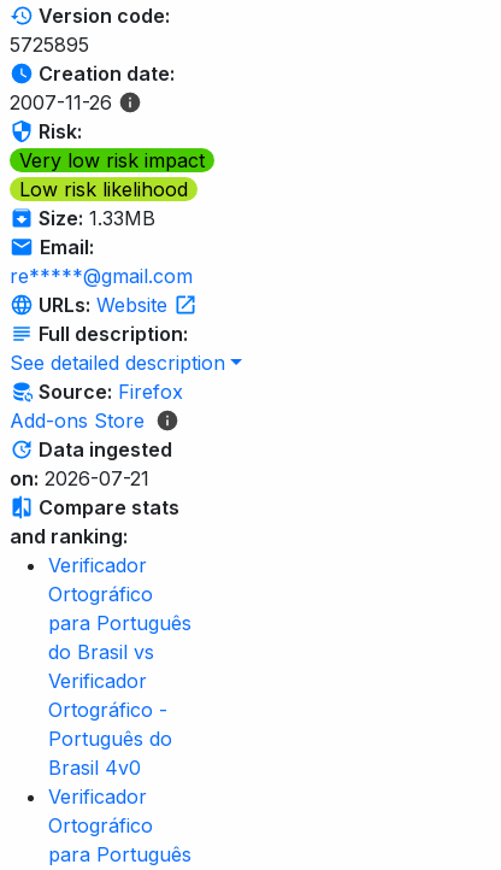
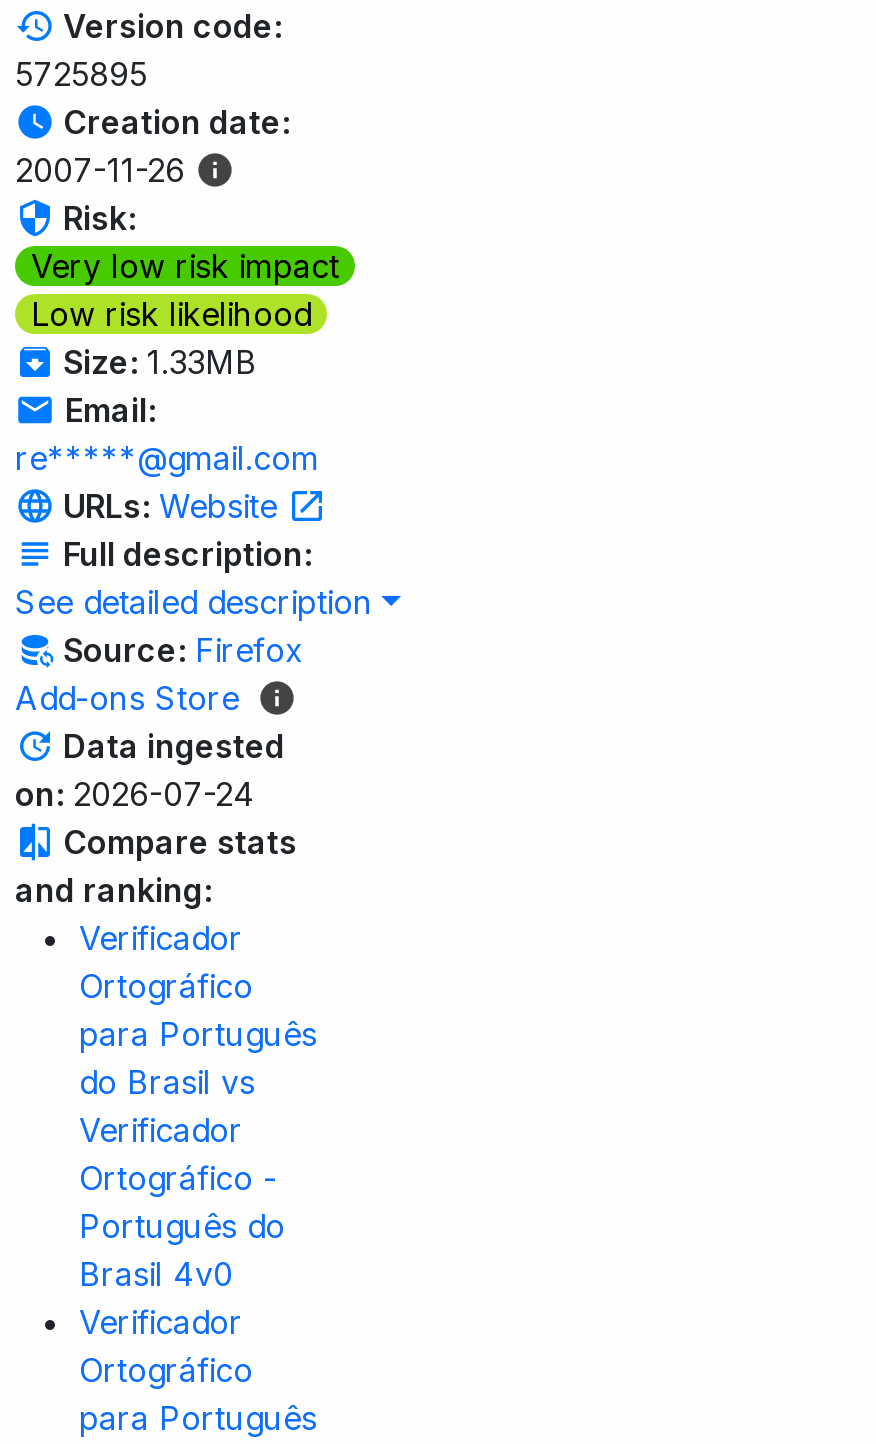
[10,466,149,490] on: 2026-07-21 -> [15,774,255,814] on: 2026-07-24

